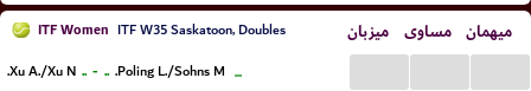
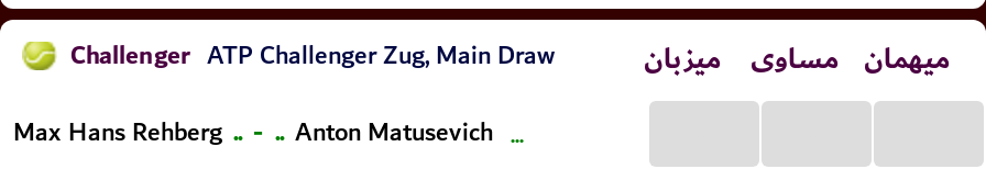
[38,18,286,43] ITF Women ITF W35 Saskatoon, Doubles -> [70,33,555,79] Challenger ATP Challenger Zug, Main Draw
[9,59,242,84] Xu A./Xu N. .. - .. Poling L./Sohns M. ... -> [13,110,524,156] Max Hans Rehberg .. - .. Anton Matusevich ...

